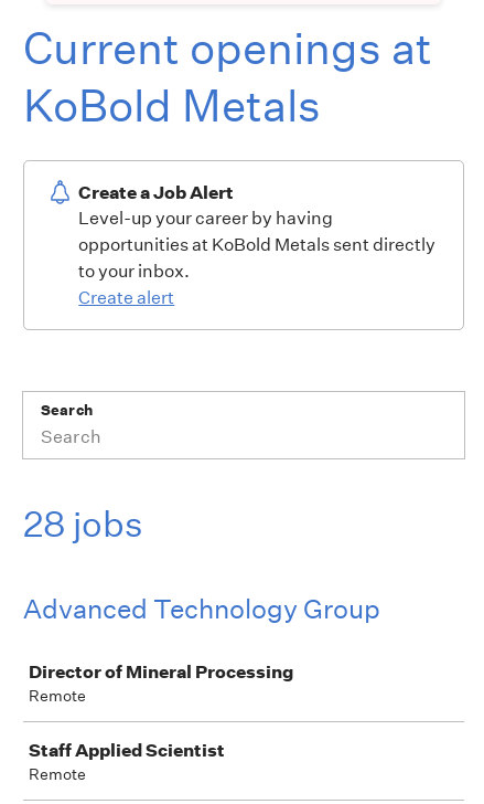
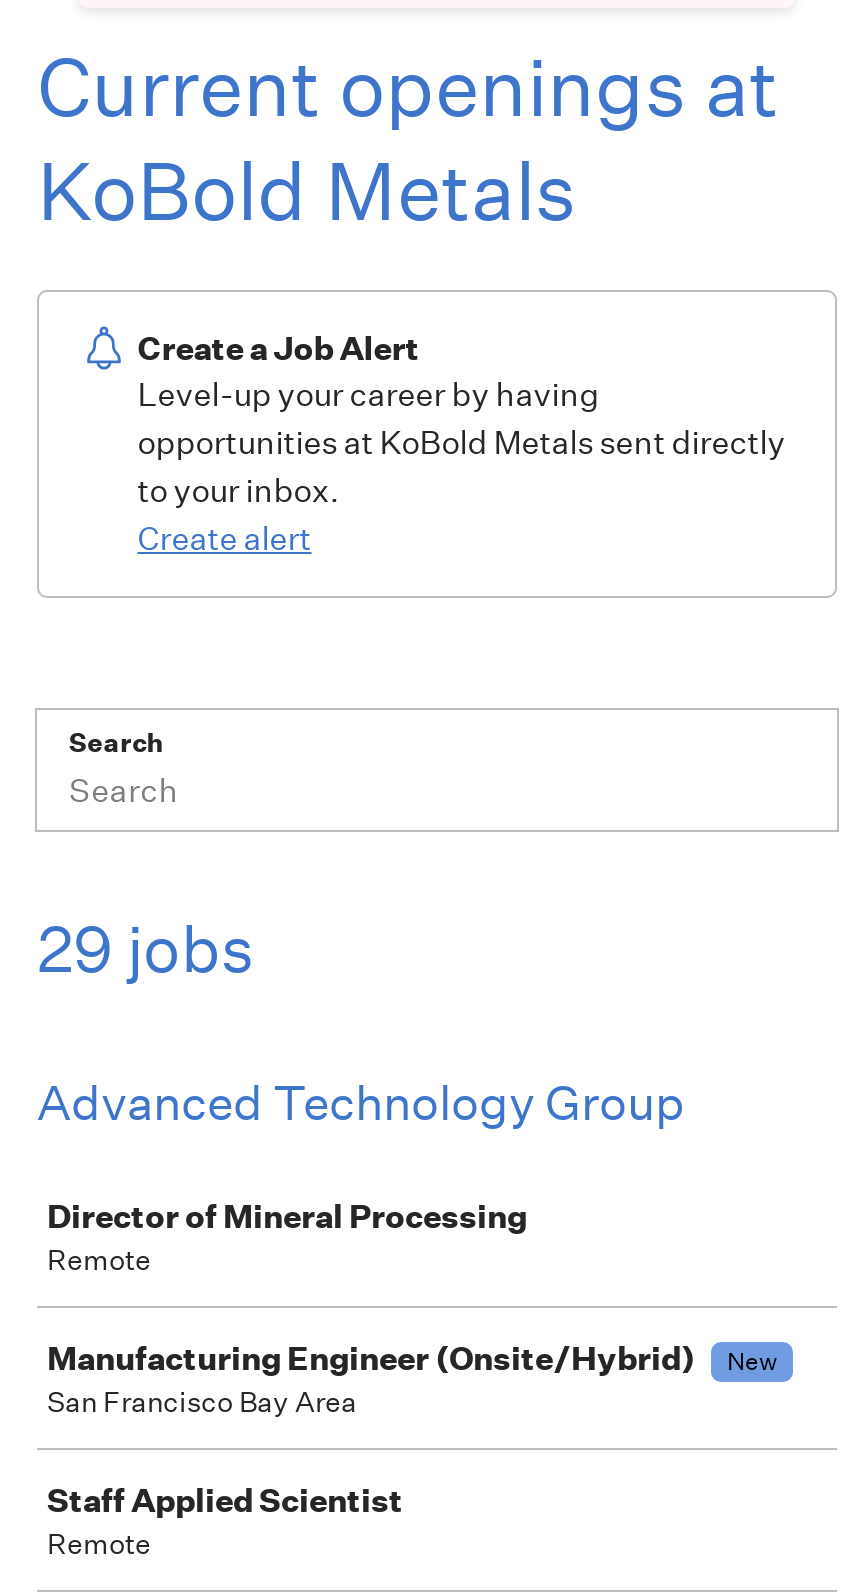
[23,503,143,546] 28 jobs -> [37,910,255,988] 29 jobs
none -> [47,1338,777,1420] Manufacturing Engineer (Onsite/Hybrid) | New | San Francisco Bay Area

